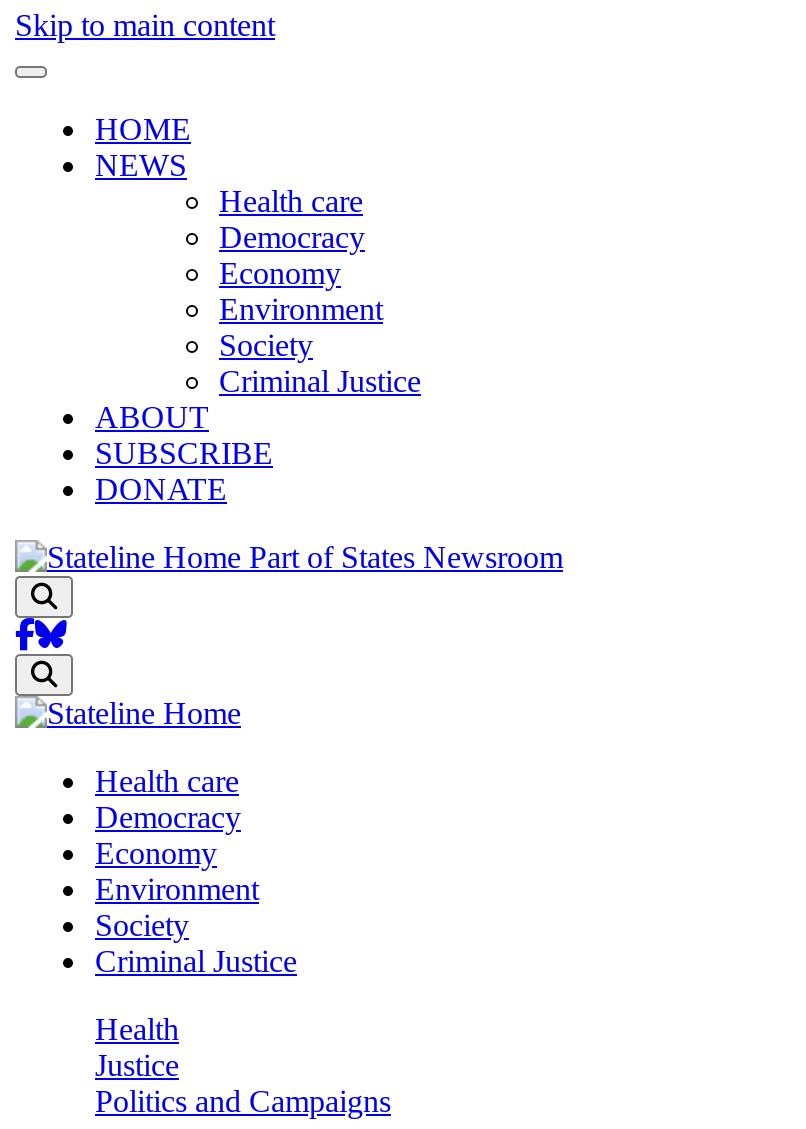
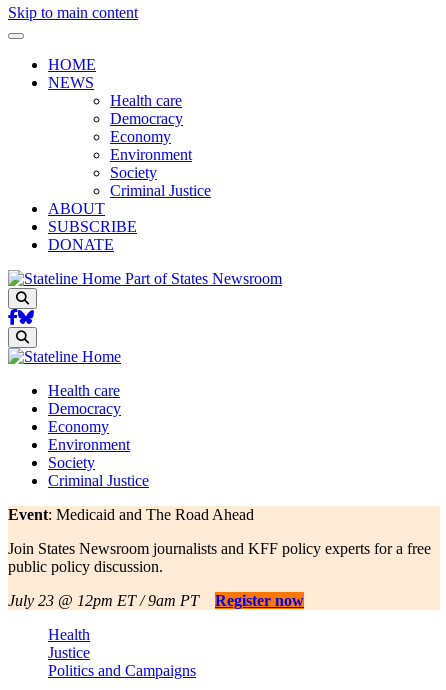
none -> [8,506,431,609] Event: Medicaid and The Road Ahead | Join States Newsroom journalists and KFF policy experts for a free | public policy discussion. | July 23 @ 12pm ET / 9am PT | Register now

